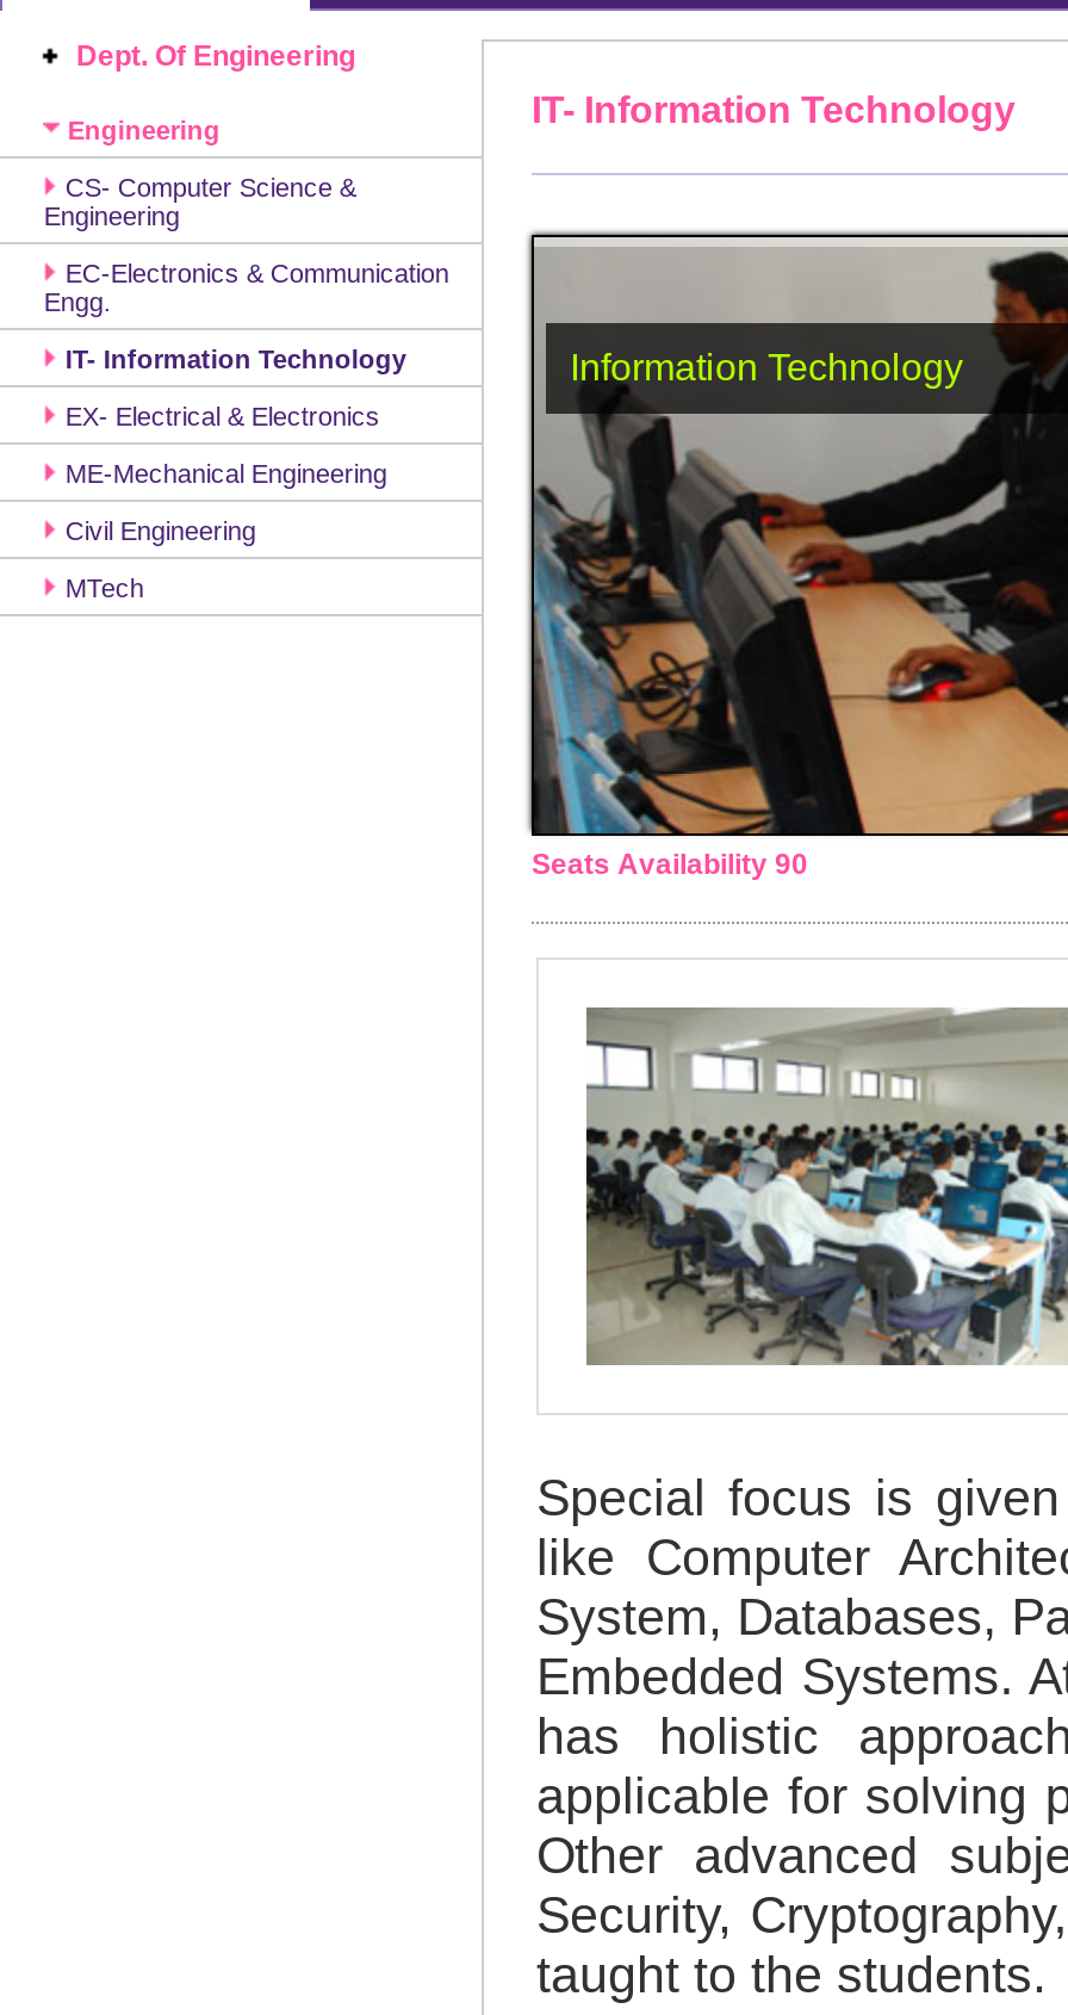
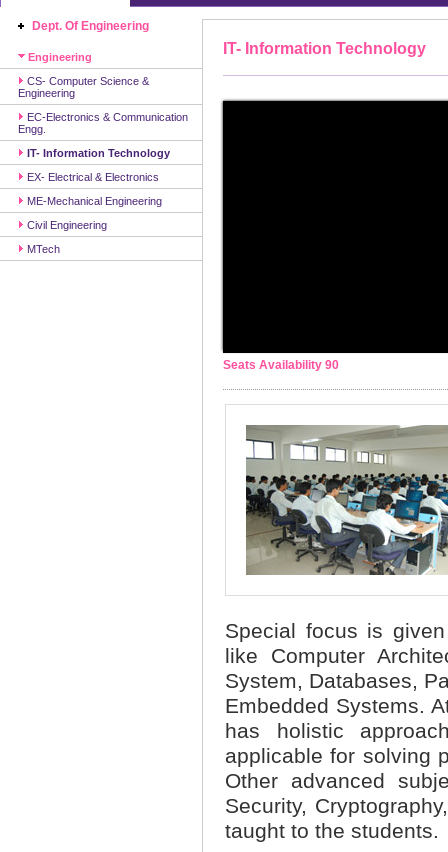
[532,237,1061,836] [image] | Information Technology -> none

